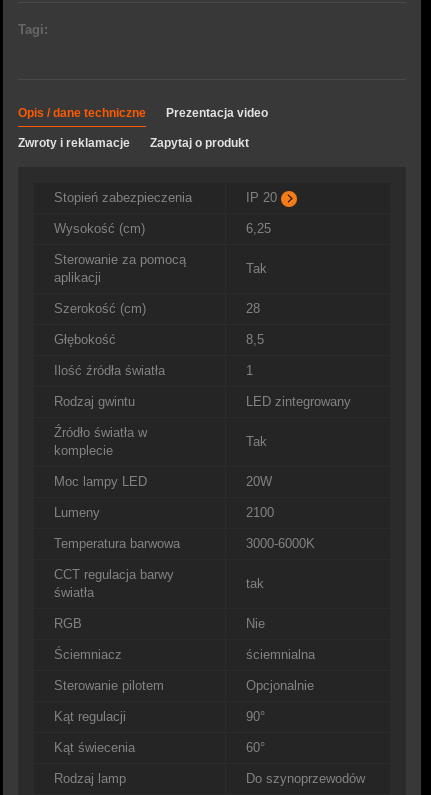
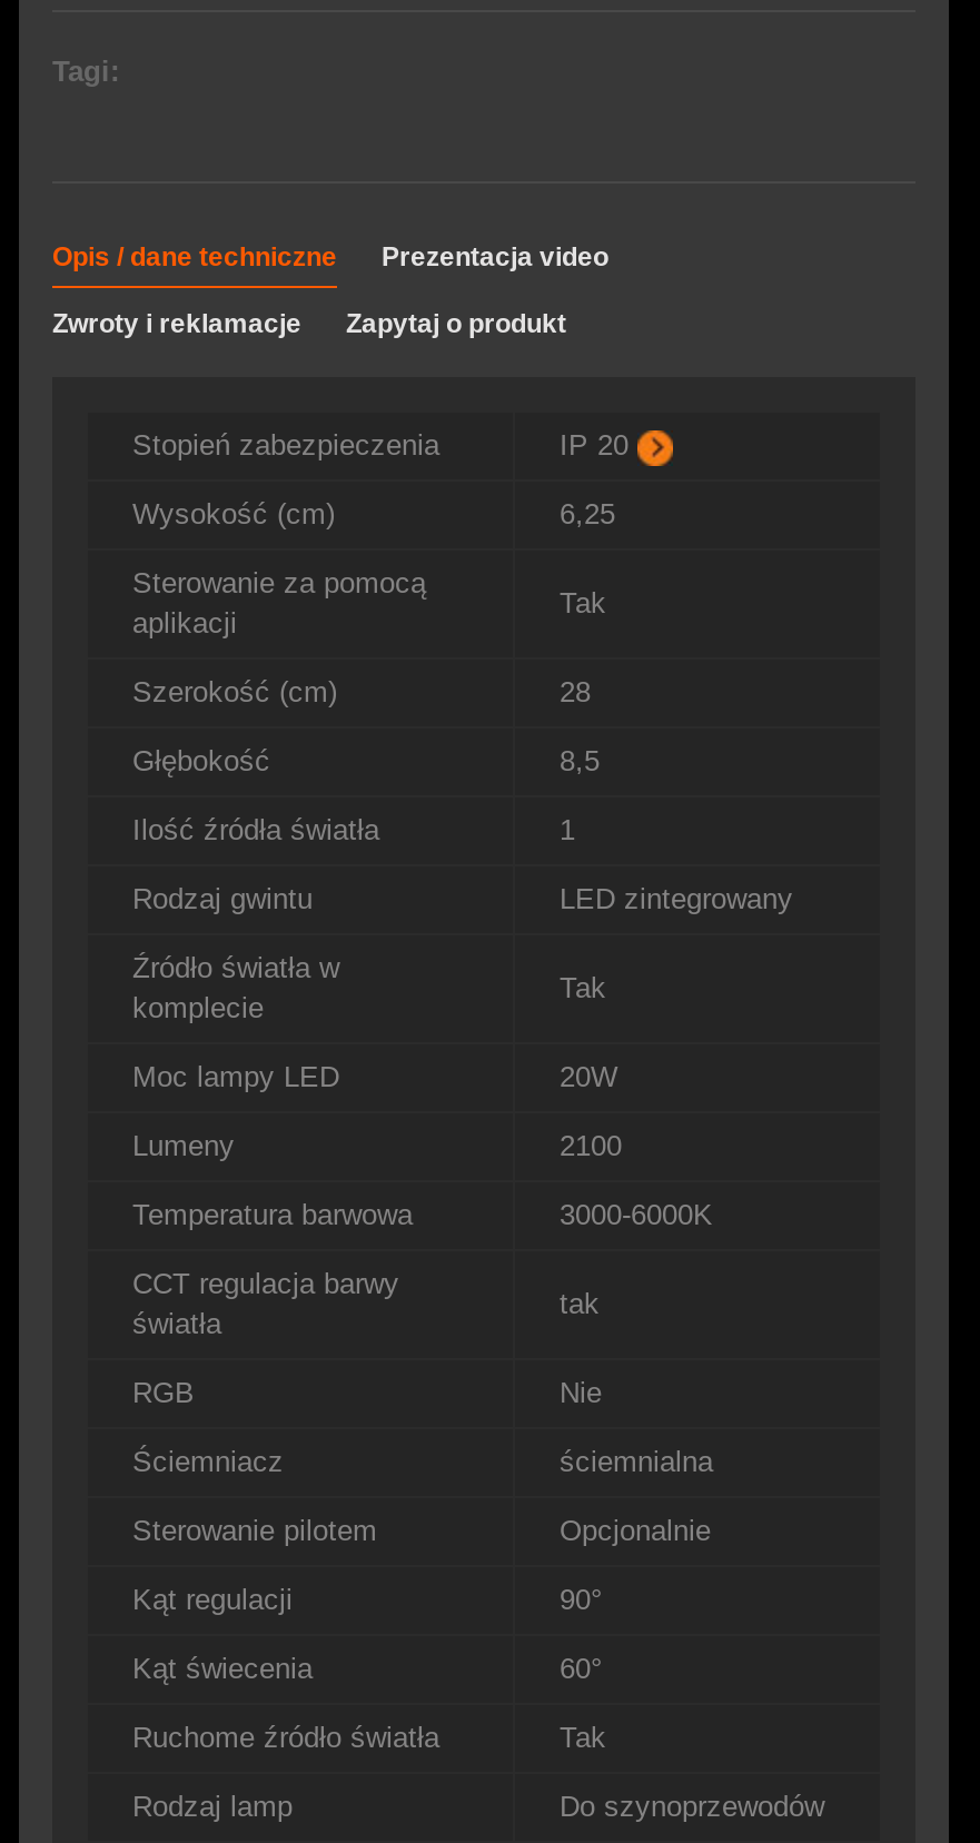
none -> [132,1721,606,1754] Ruchome źródło światła | Tak

